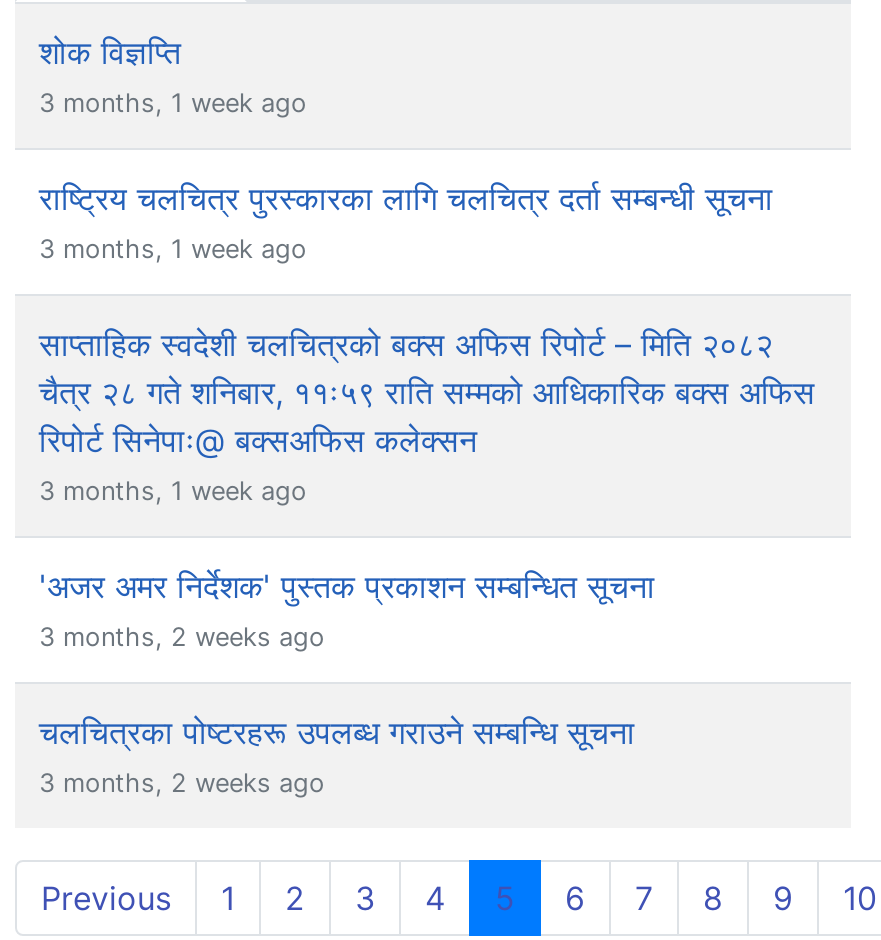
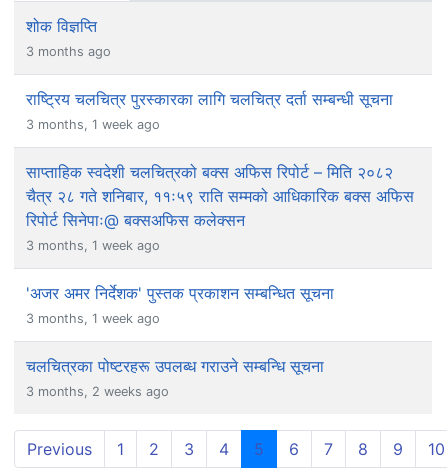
[39,88,307,118] 3 months, 1 week ago -> [26,44,111,59] 3 months ago
[39,622,325,652] 3 months, 2 weeks ago -> [26,311,160,326] 3 months, 1 week ago

